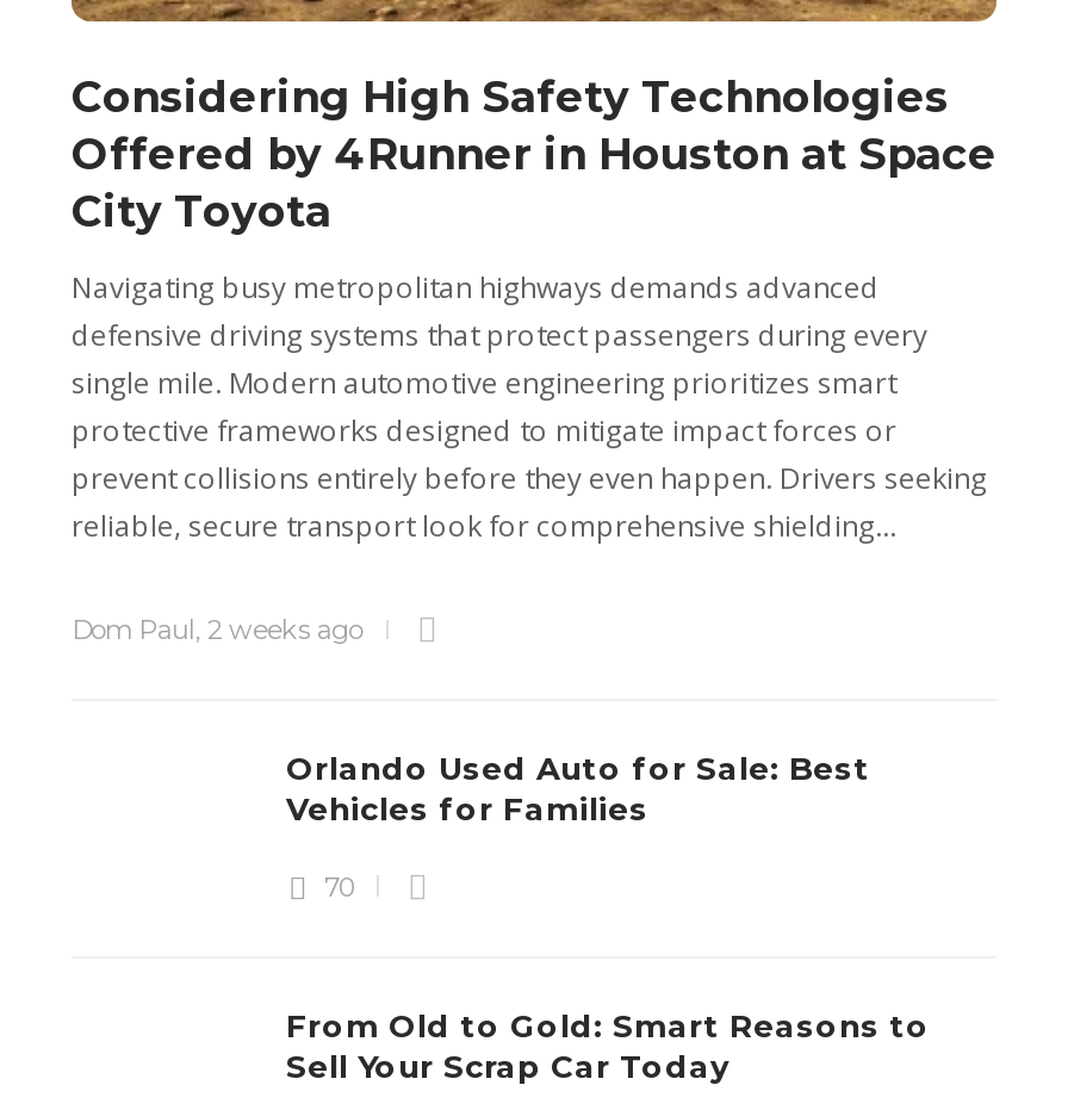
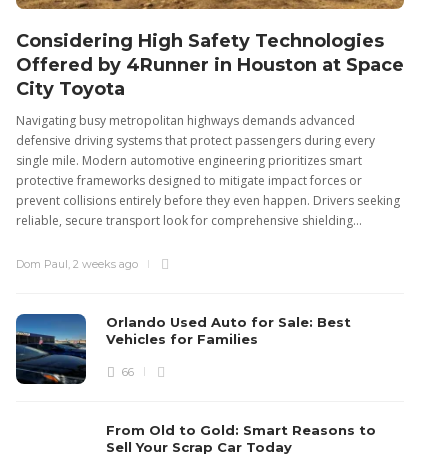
none -> [15,313,87,385] [image]
[317,869,353,903] 70 -> [119,365,134,379] 66

